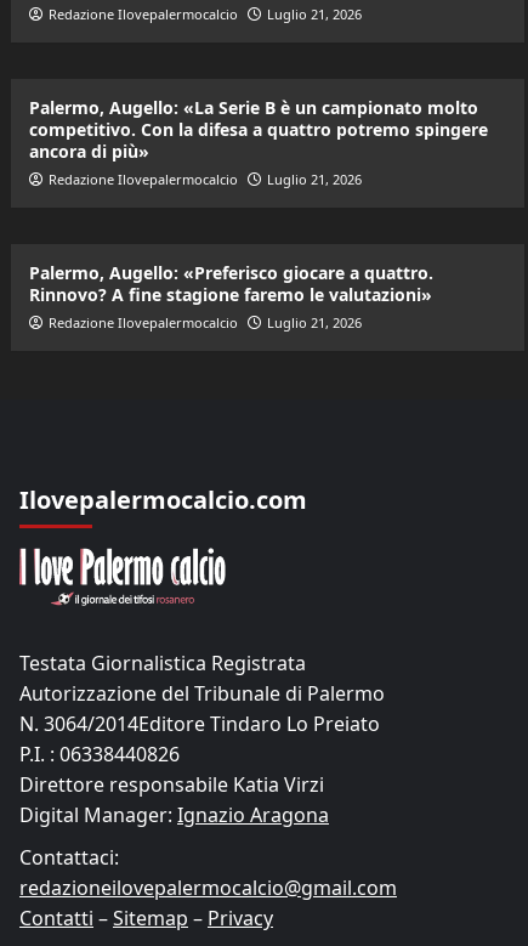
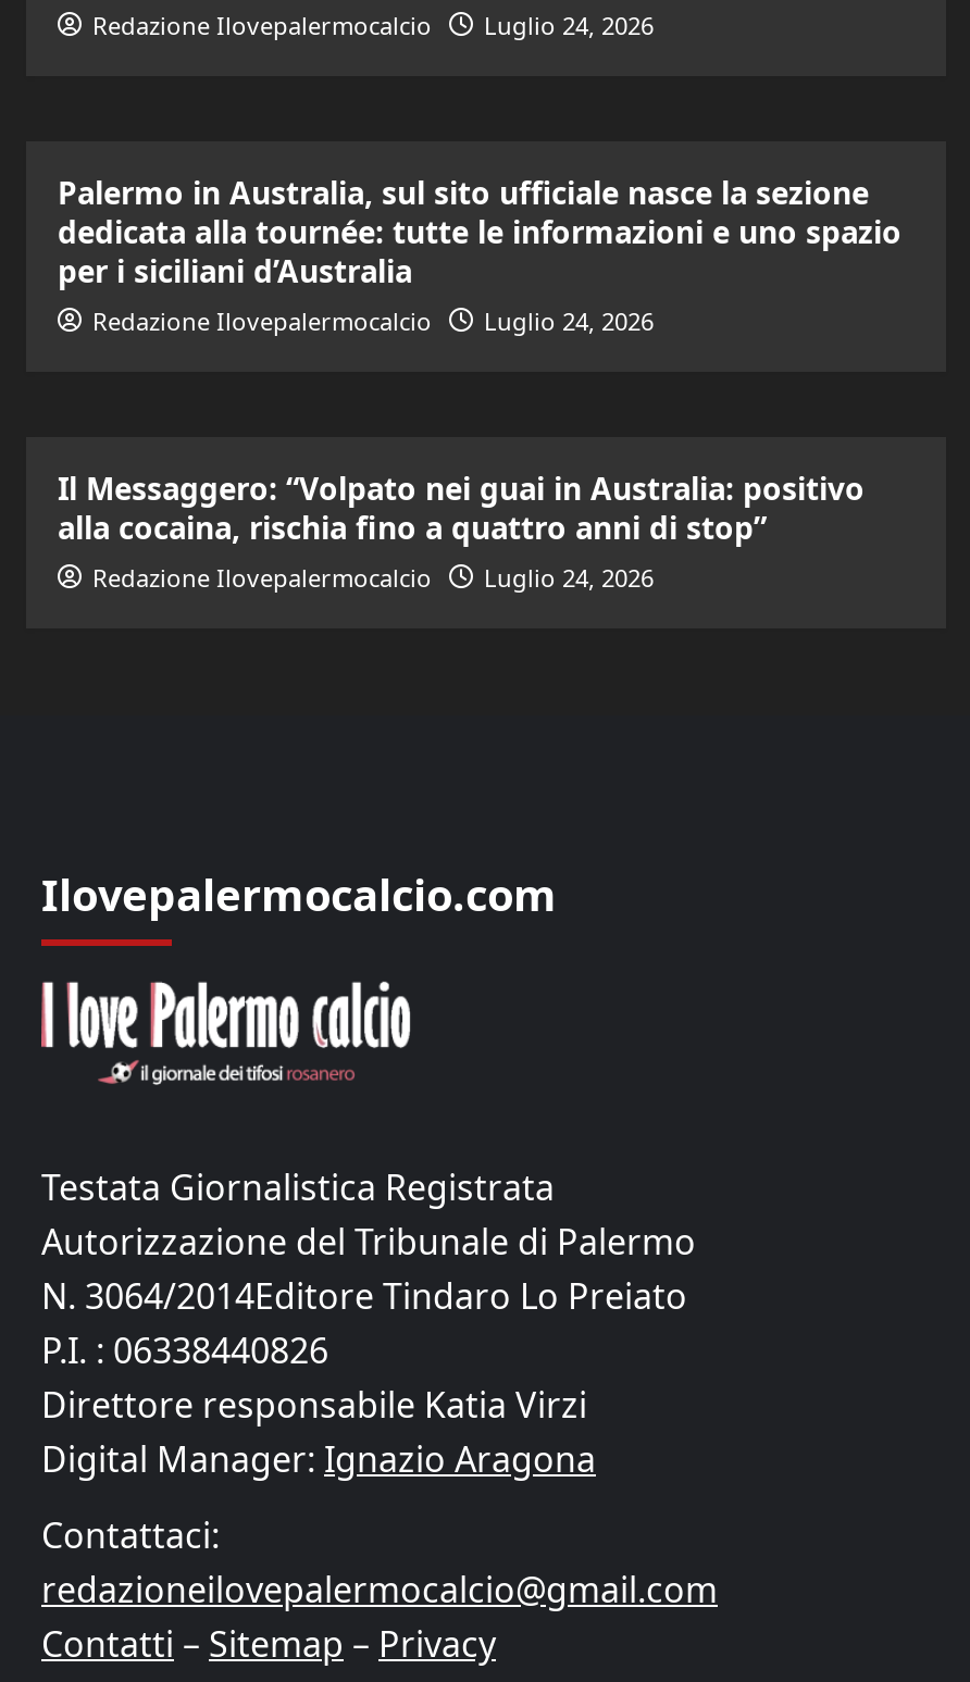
[48,5,361,23] Redazione Ilovepalermocalcio Luglio 21, 2026 -> [92,9,654,42] Redazione Ilovepalermocalcio Luglio 24, 2026
[29,96,487,163] Palermo, Augello: «La Serie B è un campionato molto | competitivo. Con la difesa a quattro potremo spingere | ancora di più» -> [58,172,901,292] Palermo in Australia, sul sito ufficiale nasce la sezione | dedicata alla tournée: tutte le informazioni e uno spazio | per i siciliani d’Australia
[48,170,361,188] Redazione Ilovepalermocalcio Luglio 21, 2026 -> [92,305,654,337] Redazione Ilovepalermocalcio Luglio 24, 2026
[29,261,433,306] Palermo, Augello: «Preferisco giocare a quattro. | Rinnovo? A fine stagione faremo le valutazioni» -> [58,468,865,548] Il Messaggero: “Volpato nei guai in Australia: positivo | alla cocaina, rischia fino a quattro anni di stop”
[48,314,361,332] Redazione Ilovepalermocalcio Luglio 21, 2026 -> [92,561,654,594] Redazione Ilovepalermocalcio Luglio 24, 2026

